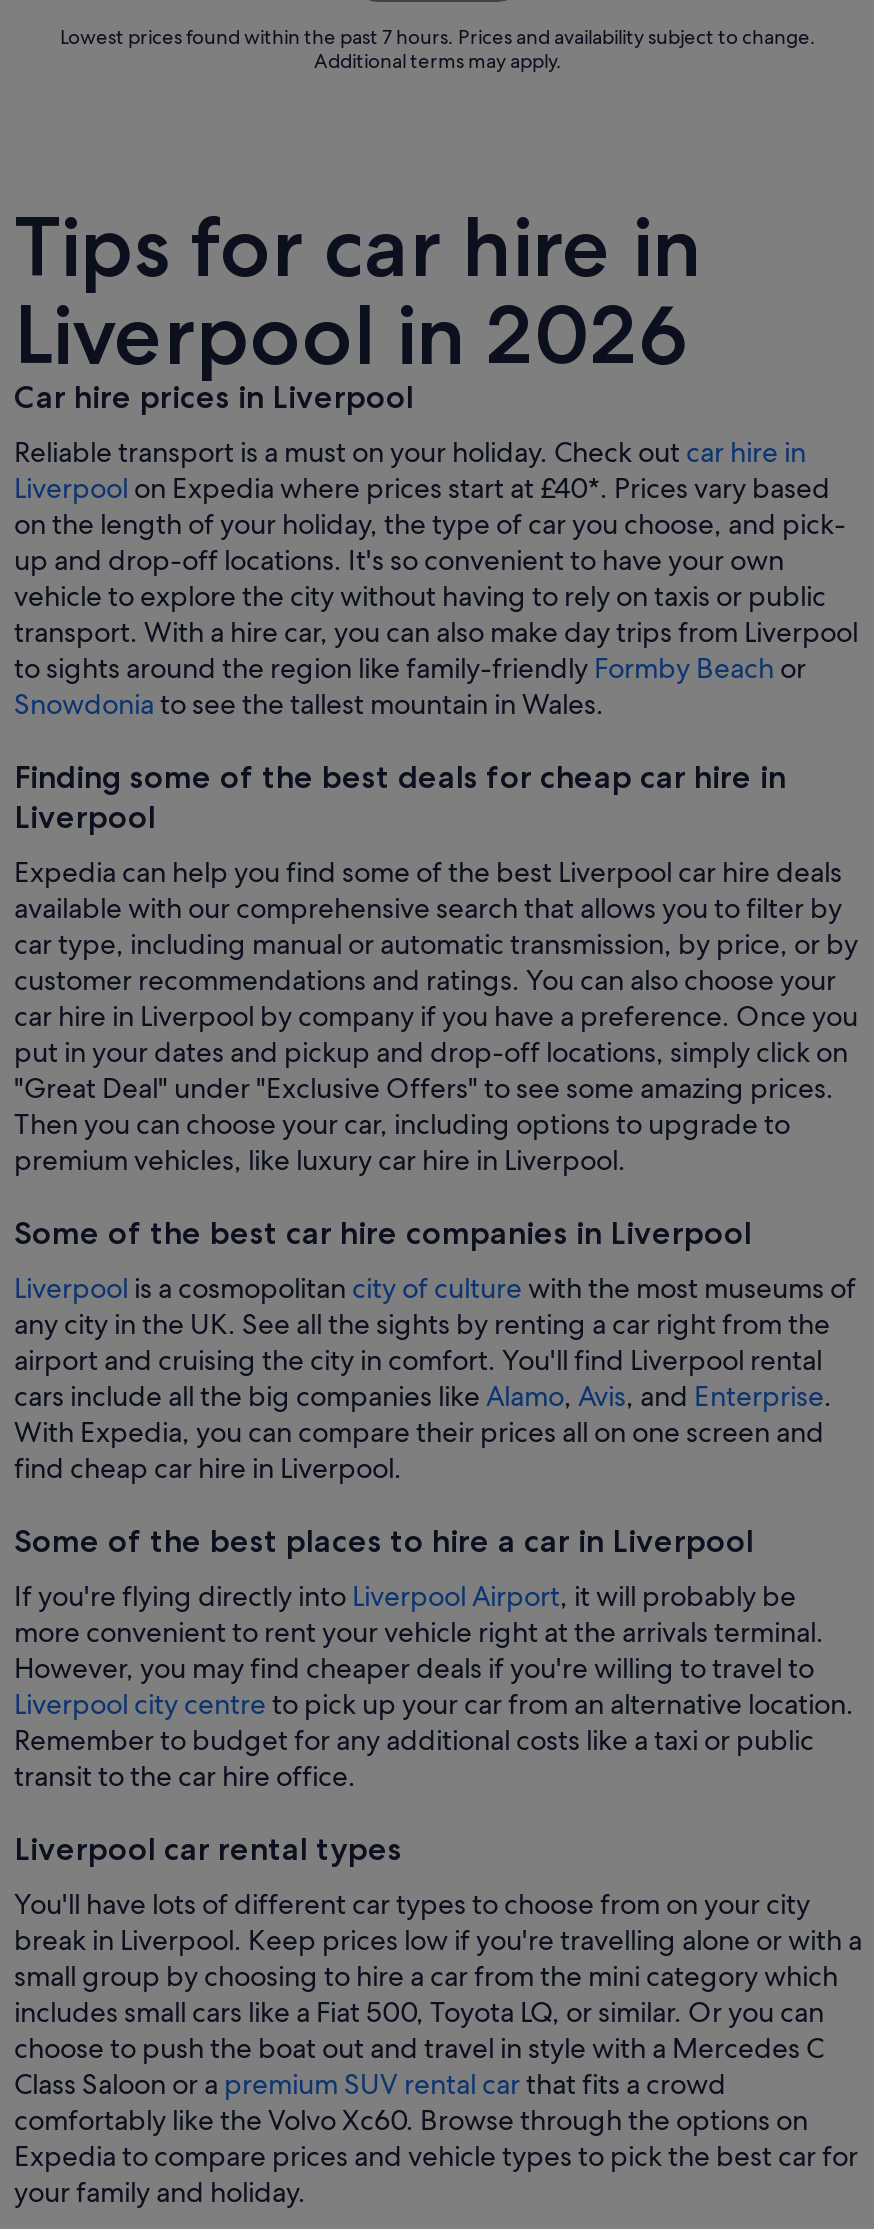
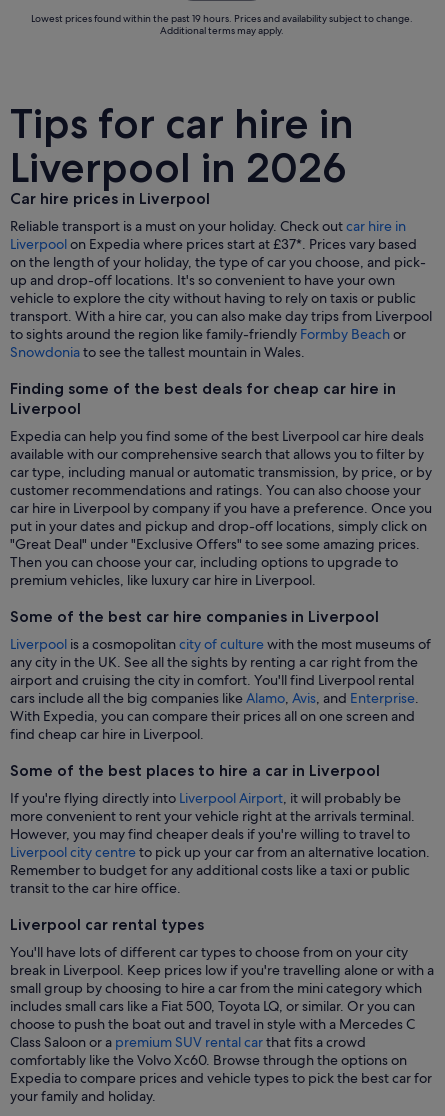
[60,23,816,49] Lowest prices found within the past 7 hours. Prices and availability subject to change. -> [31,12,413,25] Lowest prices found within the past 19 hours. Prices and availability subject to change.
[14,469,830,505] Liverpool on Expedia where prices start at £40*. Prices vary based -> [10,235,417,253] Liverpool on Expedia where prices start at £37*. Prices vary based

